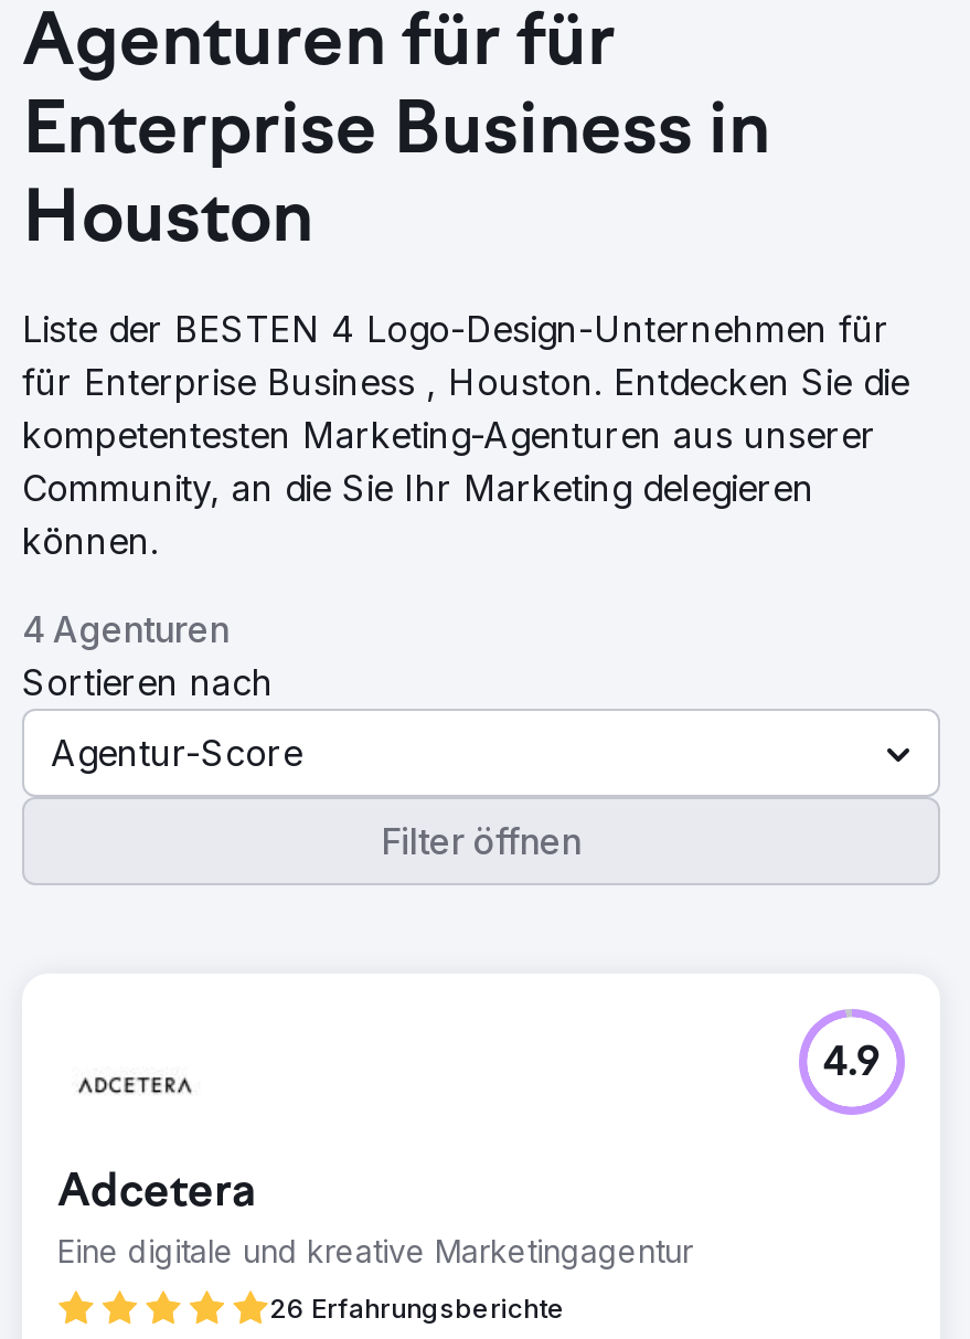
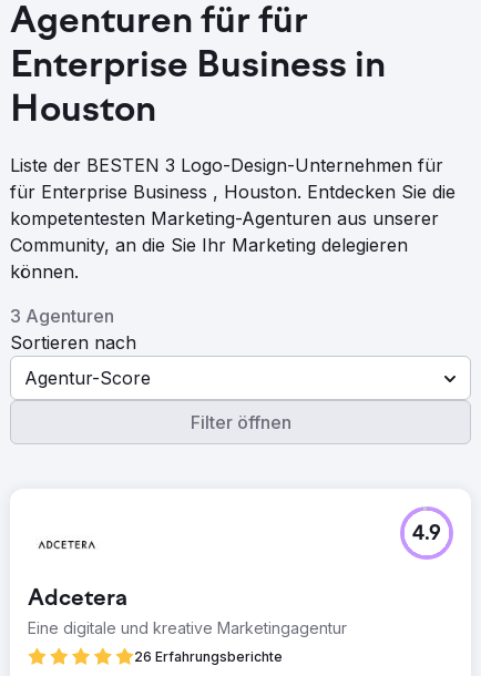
[22,307,889,351] Liste der BESTEN 4 Logo-Design-Unternehmen für -> [10,154,443,176] Liste der BESTEN 3 Logo-Design-Unternehmen für
[22,607,230,651] 4 Agenturen -> [10,305,114,327] 3 Agenturen

